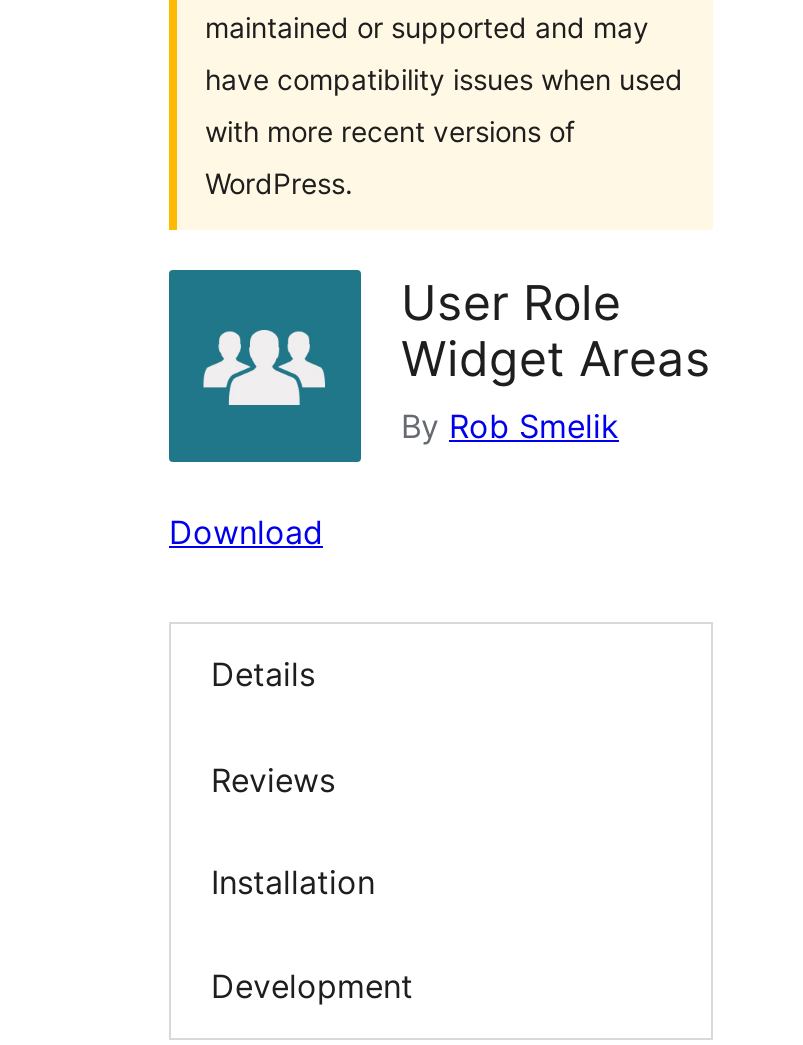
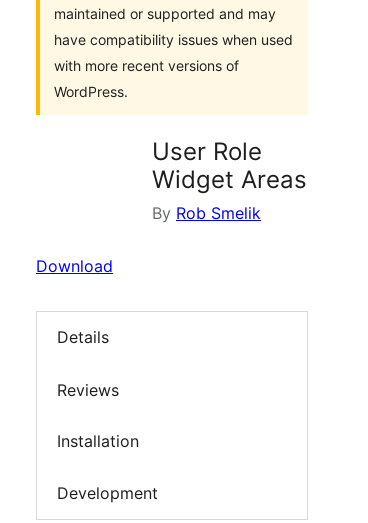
[167,268,363,464] [image] -> none

